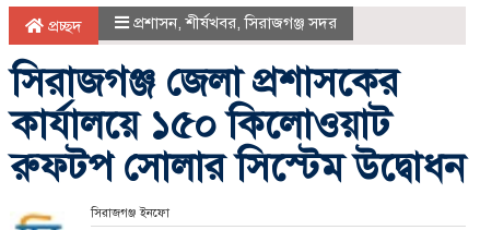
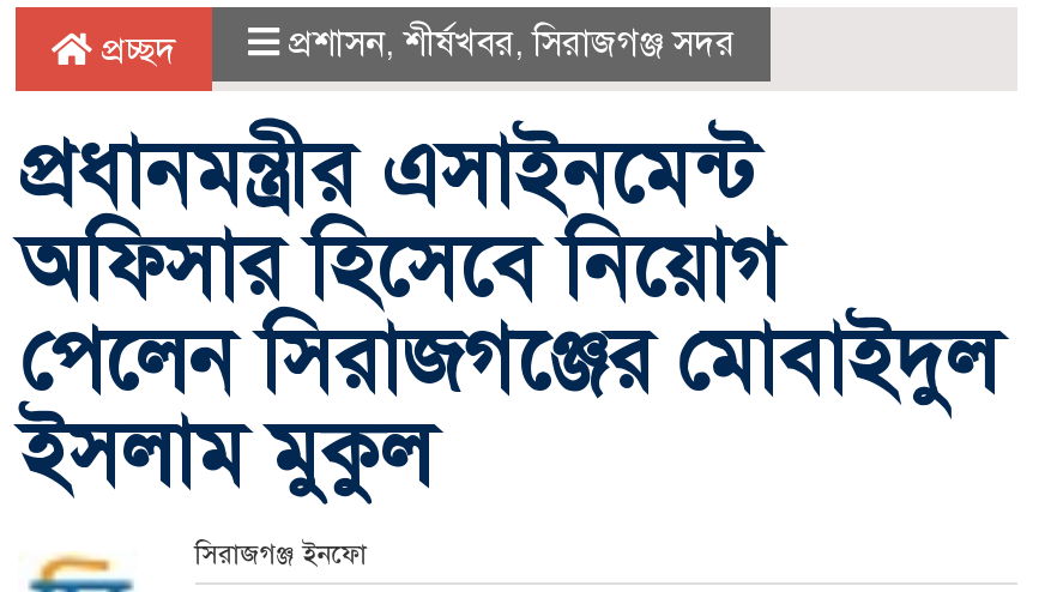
[11,58,466,191] সিরাজগঞ্জ জেলা প্রশাসকের | কার্যালয়ে ১৫০ কিলোওয়াট | রুফটপ সোলার সিস্টেম উদ্বোধন -> [20,121,998,507] প্রধানমন্ত্রীর এসাইনমেন্ট | অফিসার হিসেবে নিয়োগ | পেলেন সিরাজগঞ্জের মোবাইদুল | ইসলাম মুকুল

